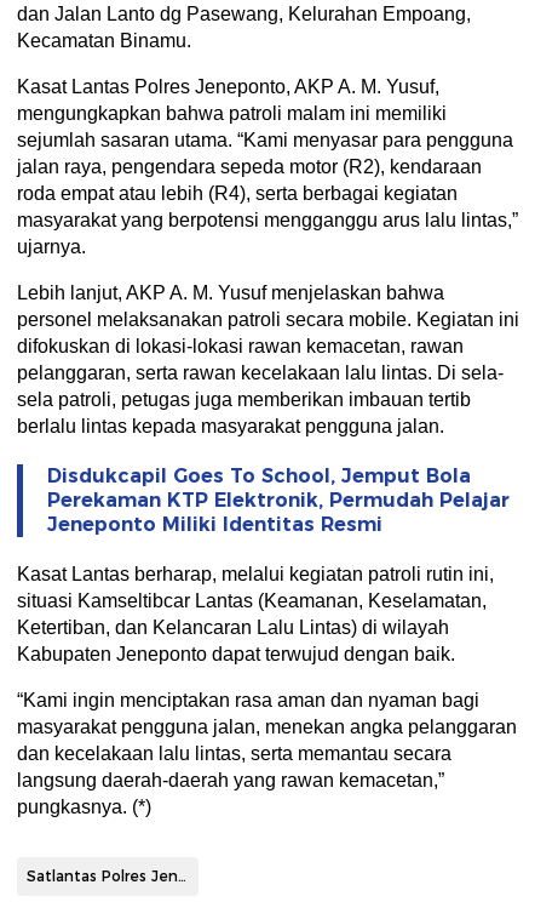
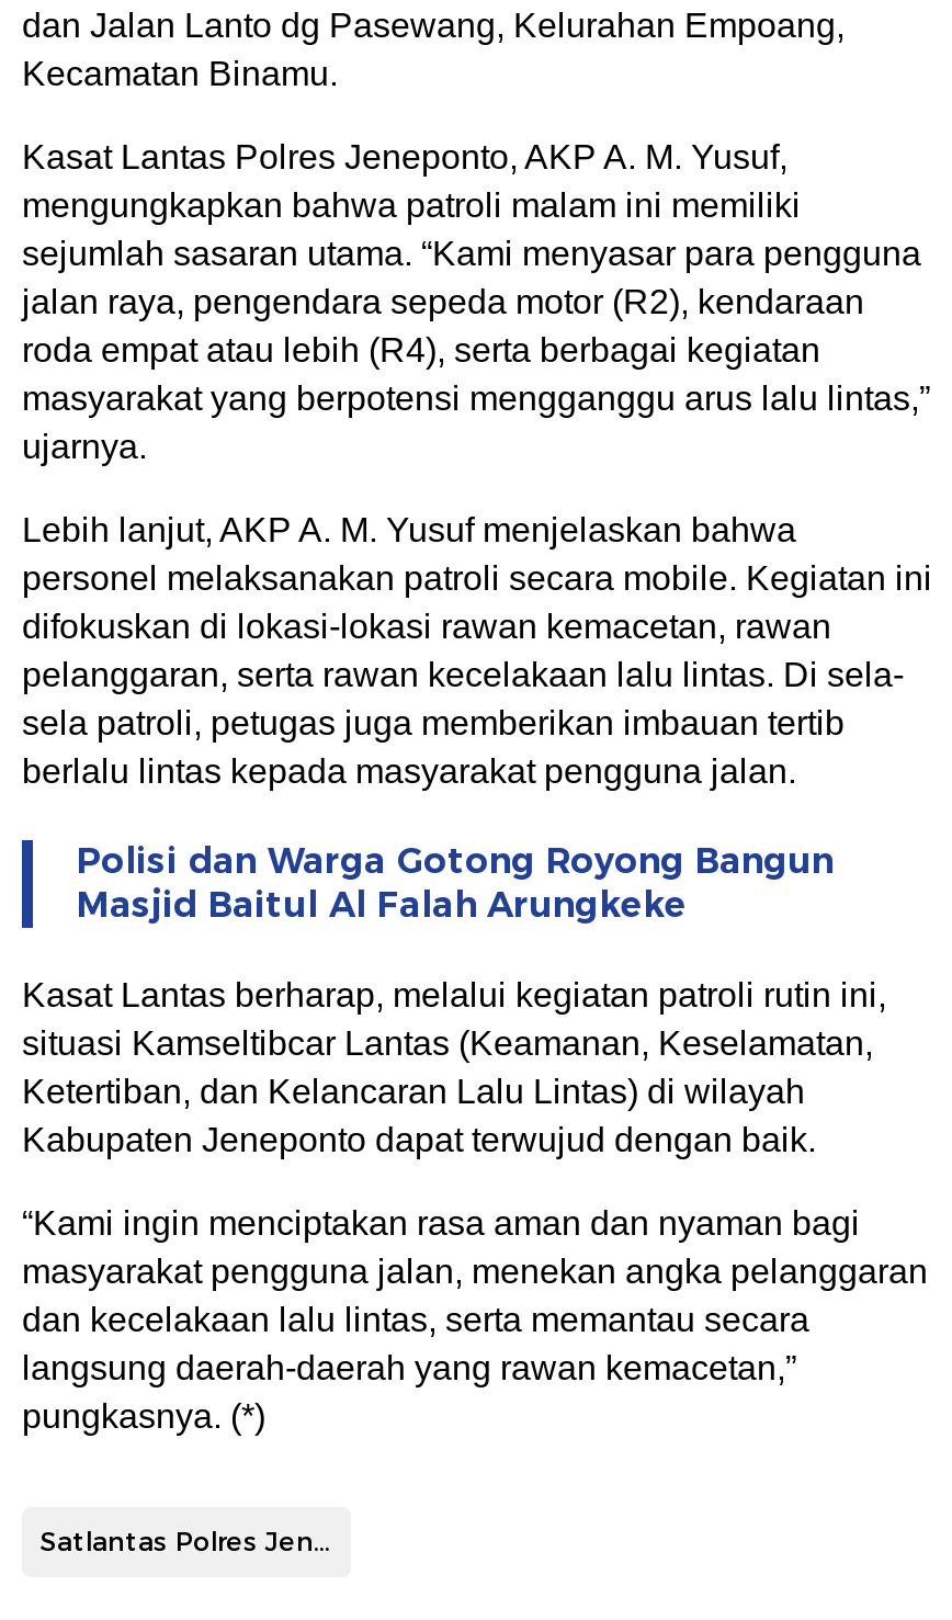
[47,464,510,536] Disdukcapil Goes To School, Jemput Bola | Perekaman KTP Elektronik, Permudah Pelajar | Jeneponto Miliki Identitas Resmi -> [77,840,834,926] Polisi dan Warga Gotong Royong Bangun | Masjid Baitul Al Falah Arungkeke

